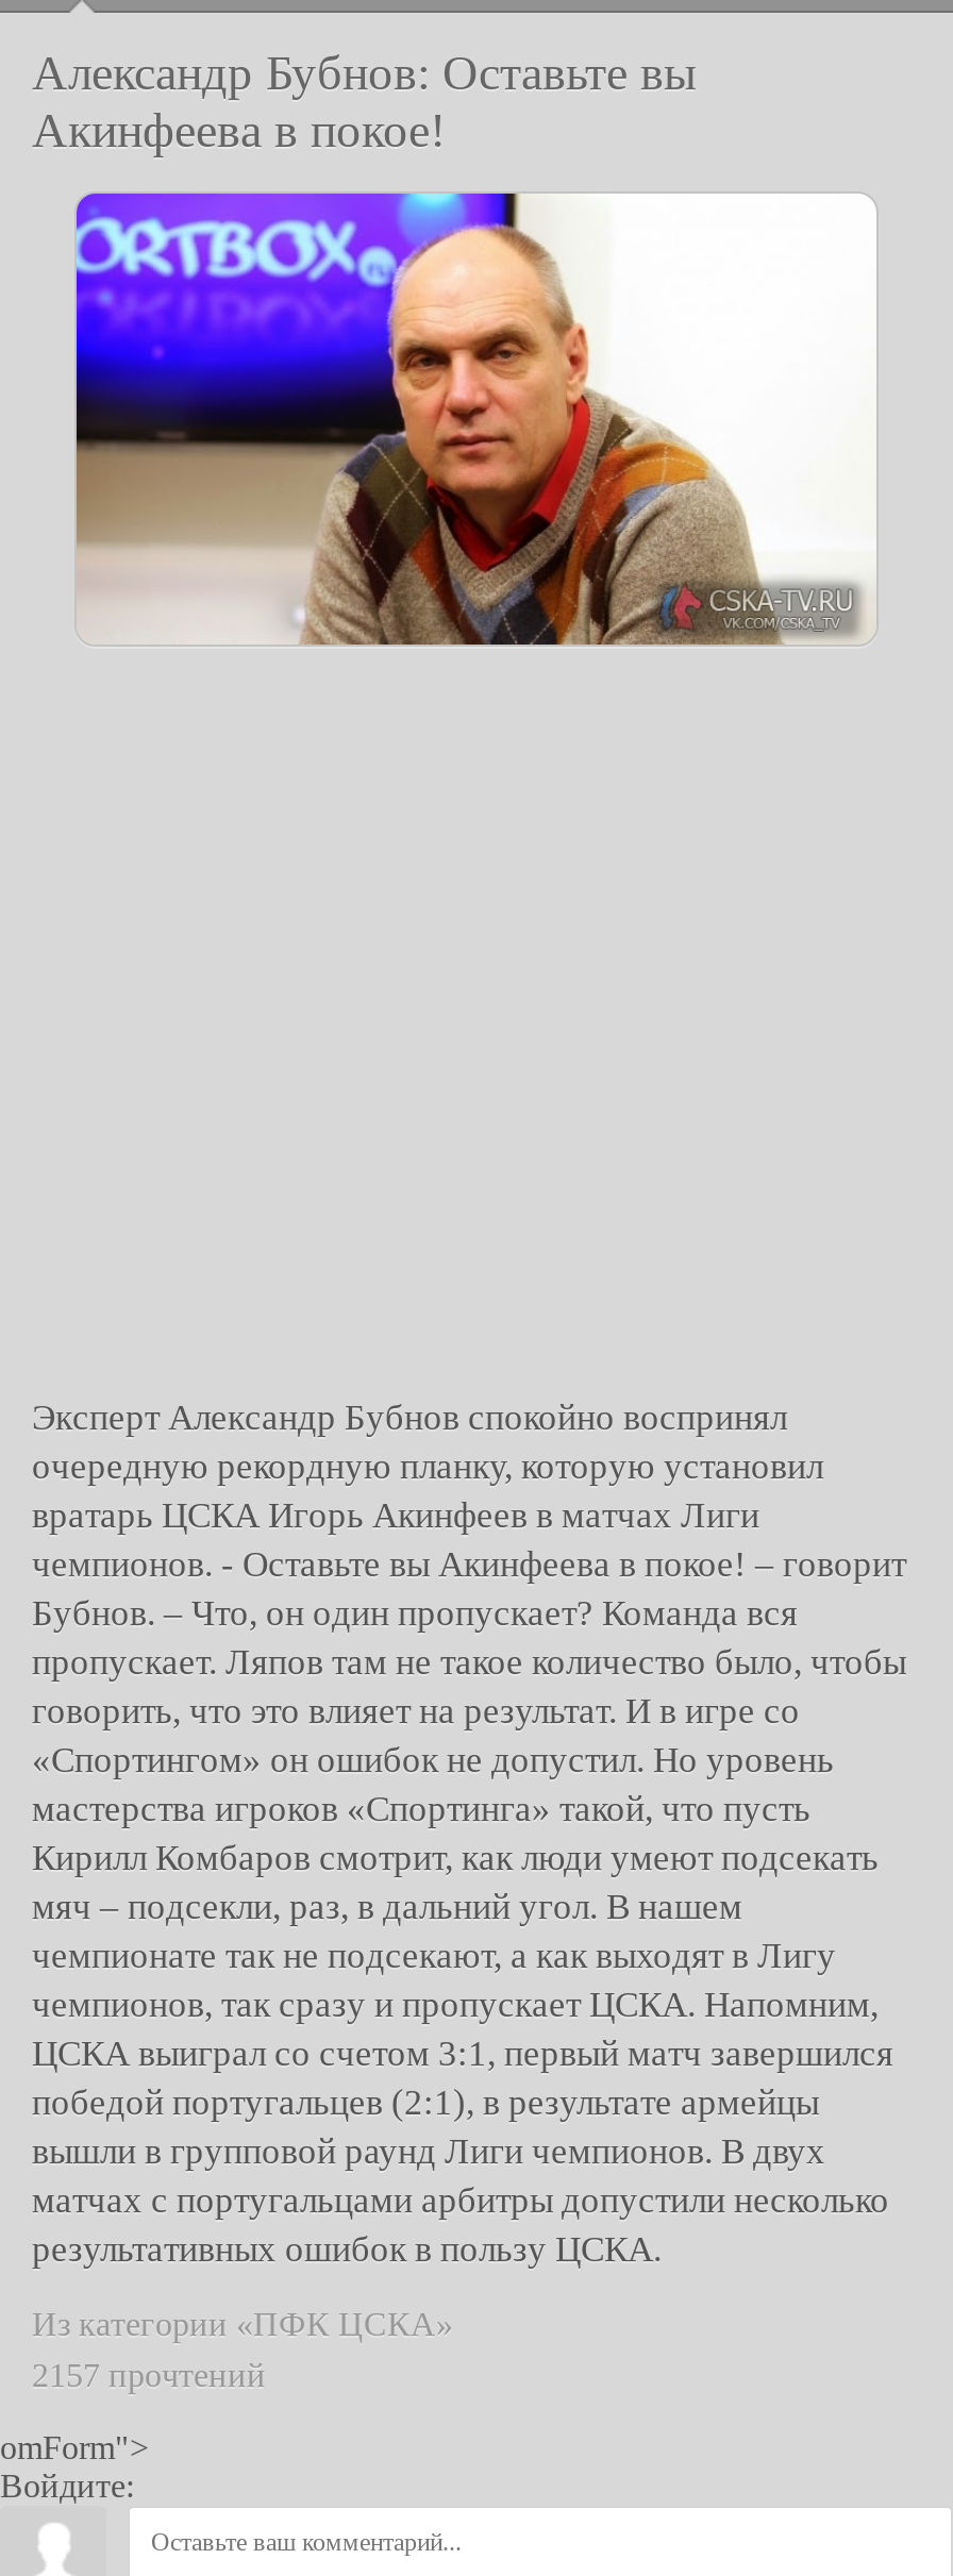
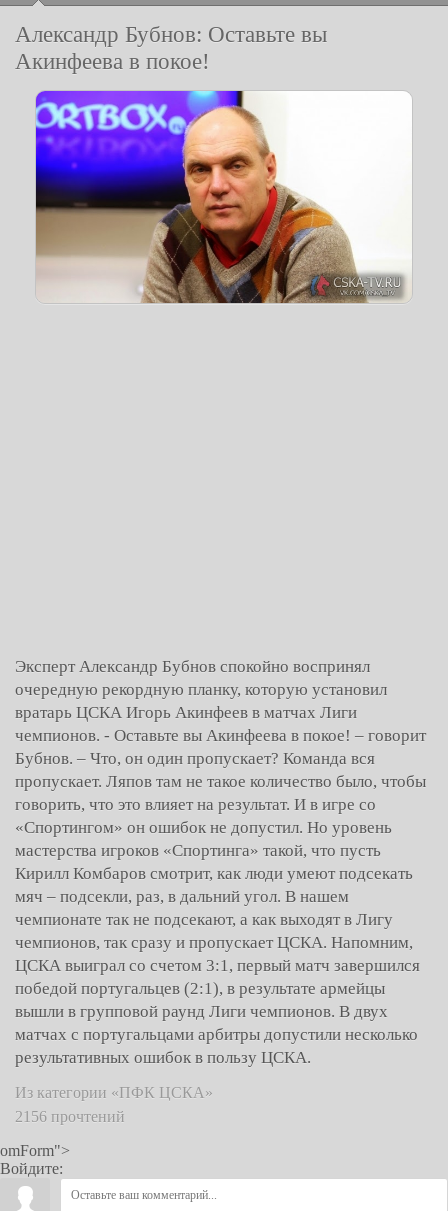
[32,2356,266,2392] 2157 прочтений -> [15,1107,125,1124] 2156 прочтений

